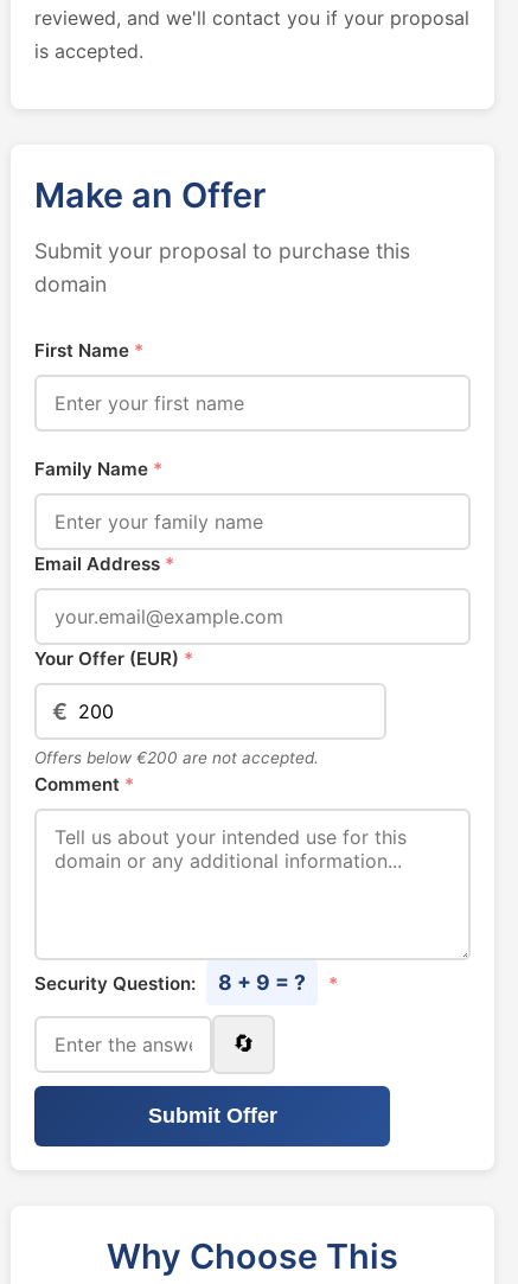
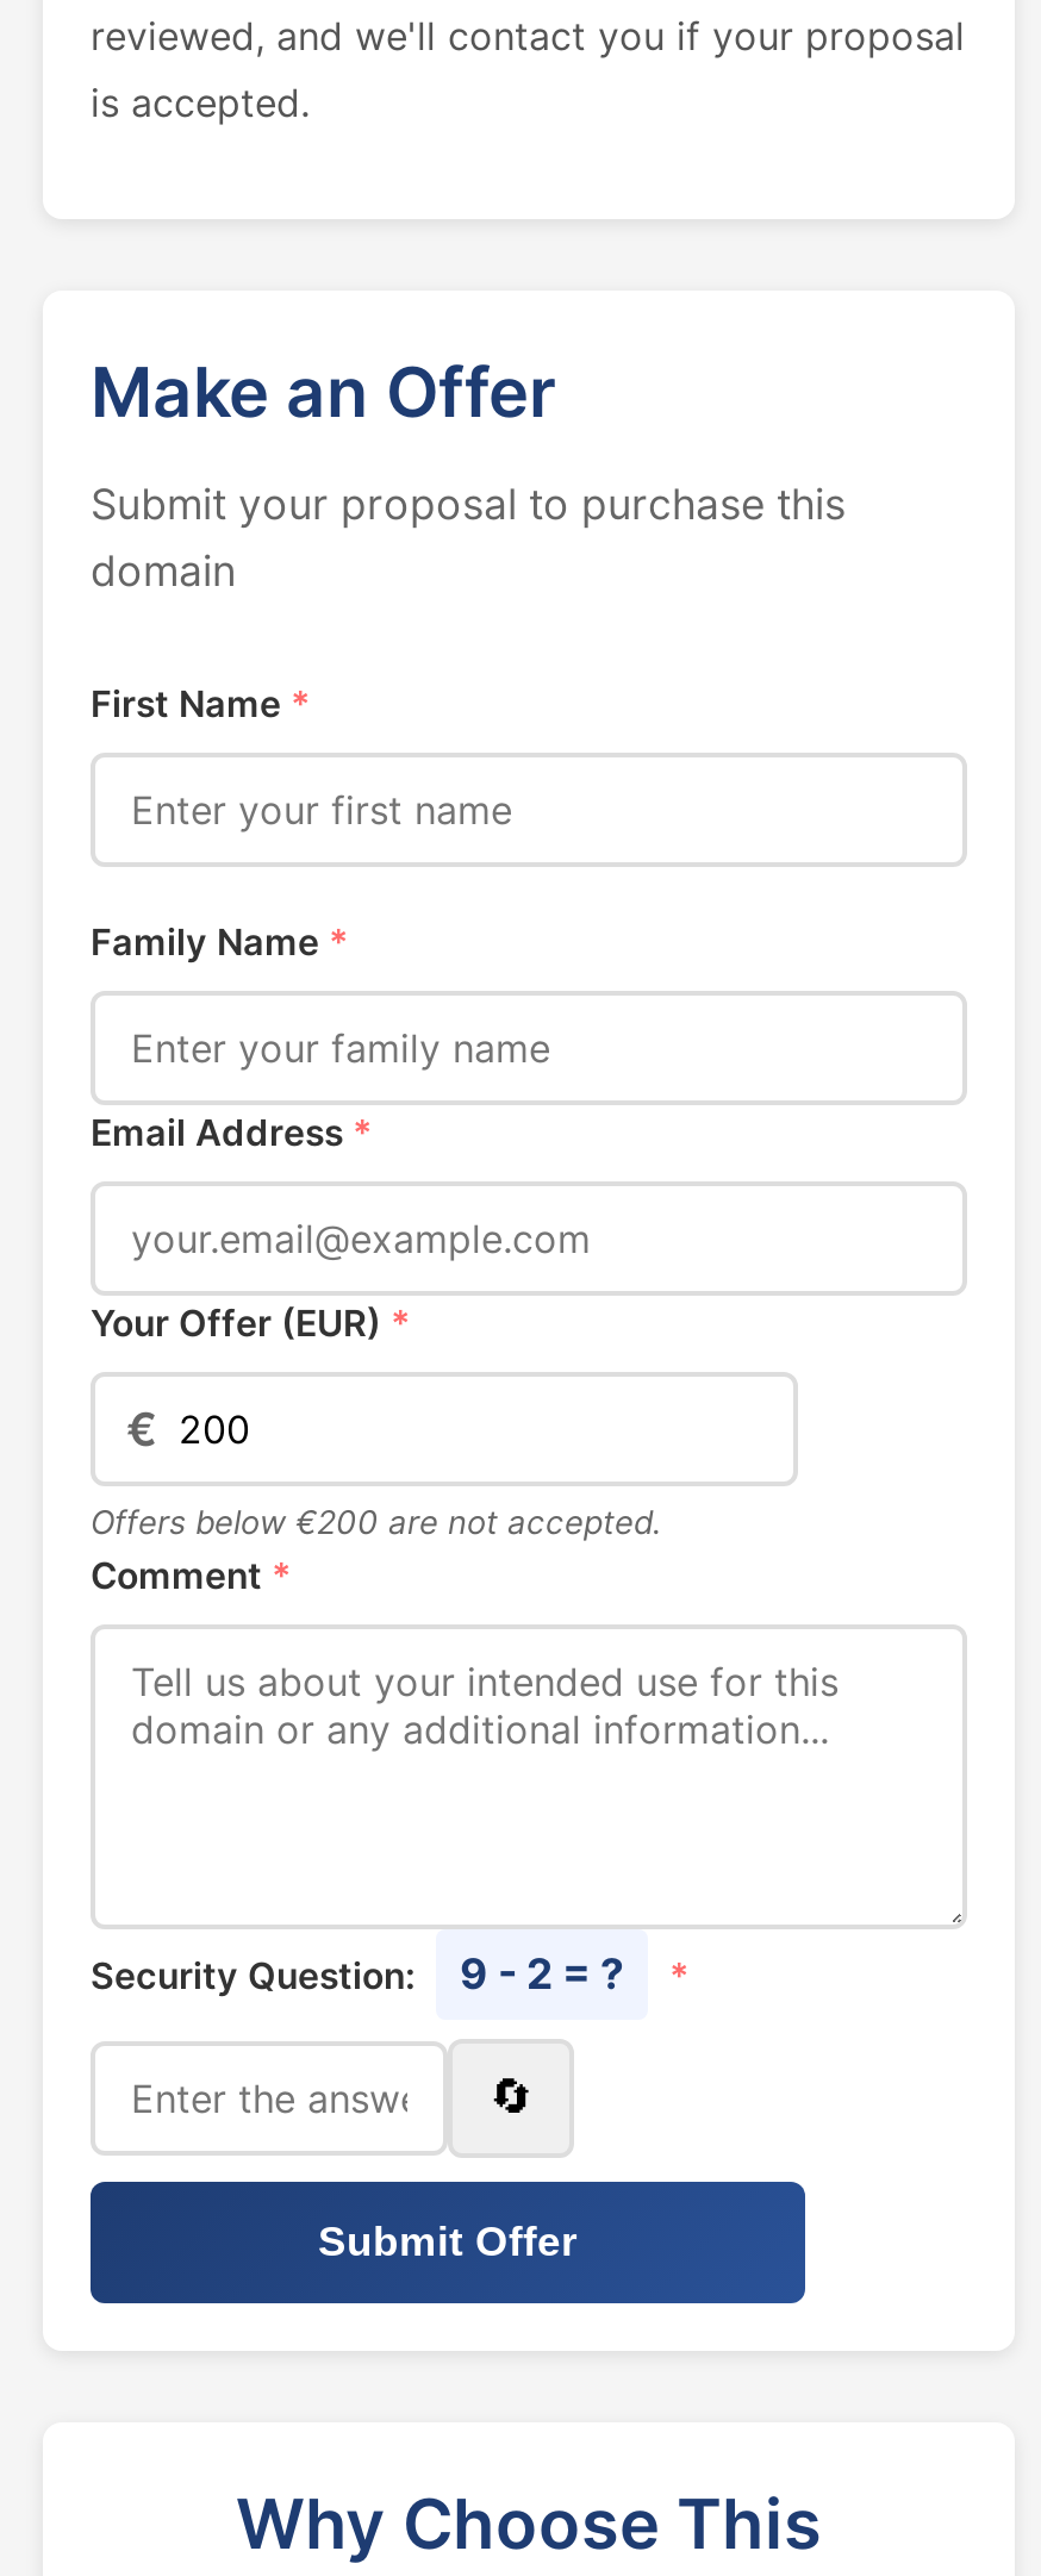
[218,970,306,995] 8 + 9 = ? -> [460,1948,624,1998] 9 - 2 = ?

